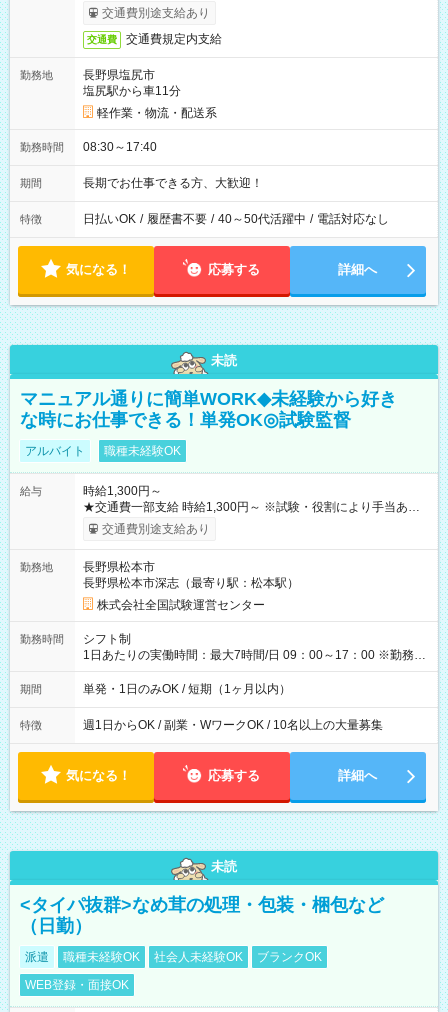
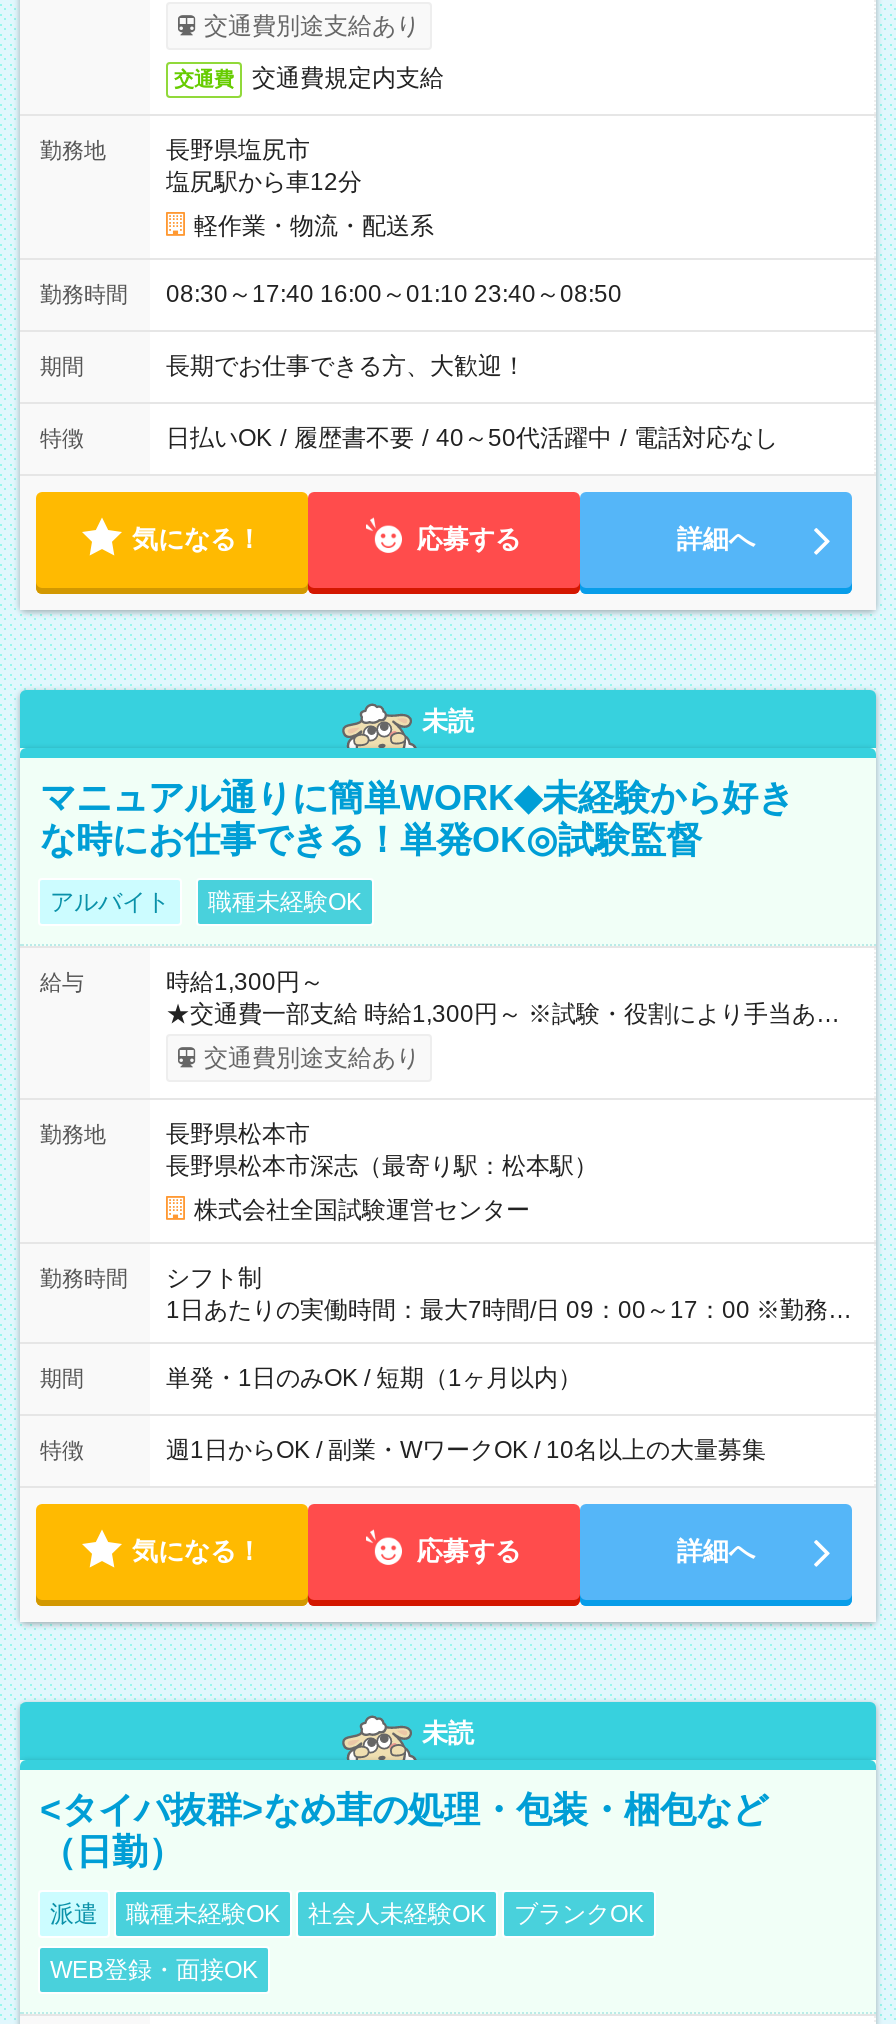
[83,84,181,98] 塩尻駅から車11分 -> [166,168,362,196] 塩尻駅から車12分
[20,140,157,154] 勤務時間 08:30～17:40 -> [40,280,622,308] 勤務時間 08:30～17:40 16:00～01:10 23:40～08:50

